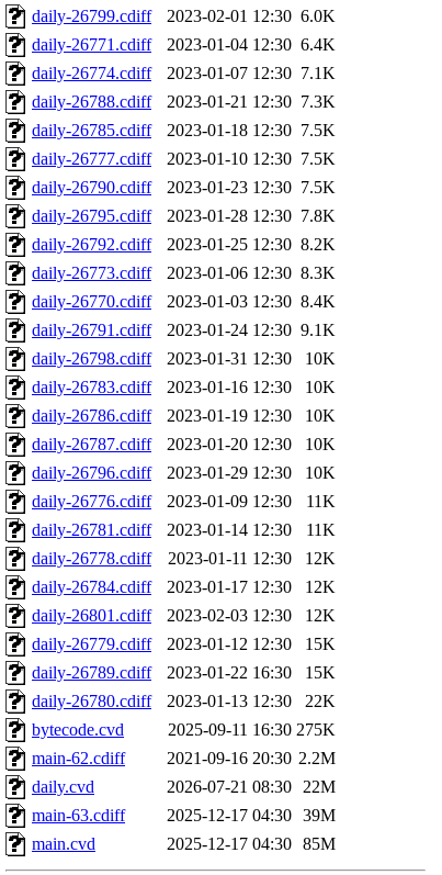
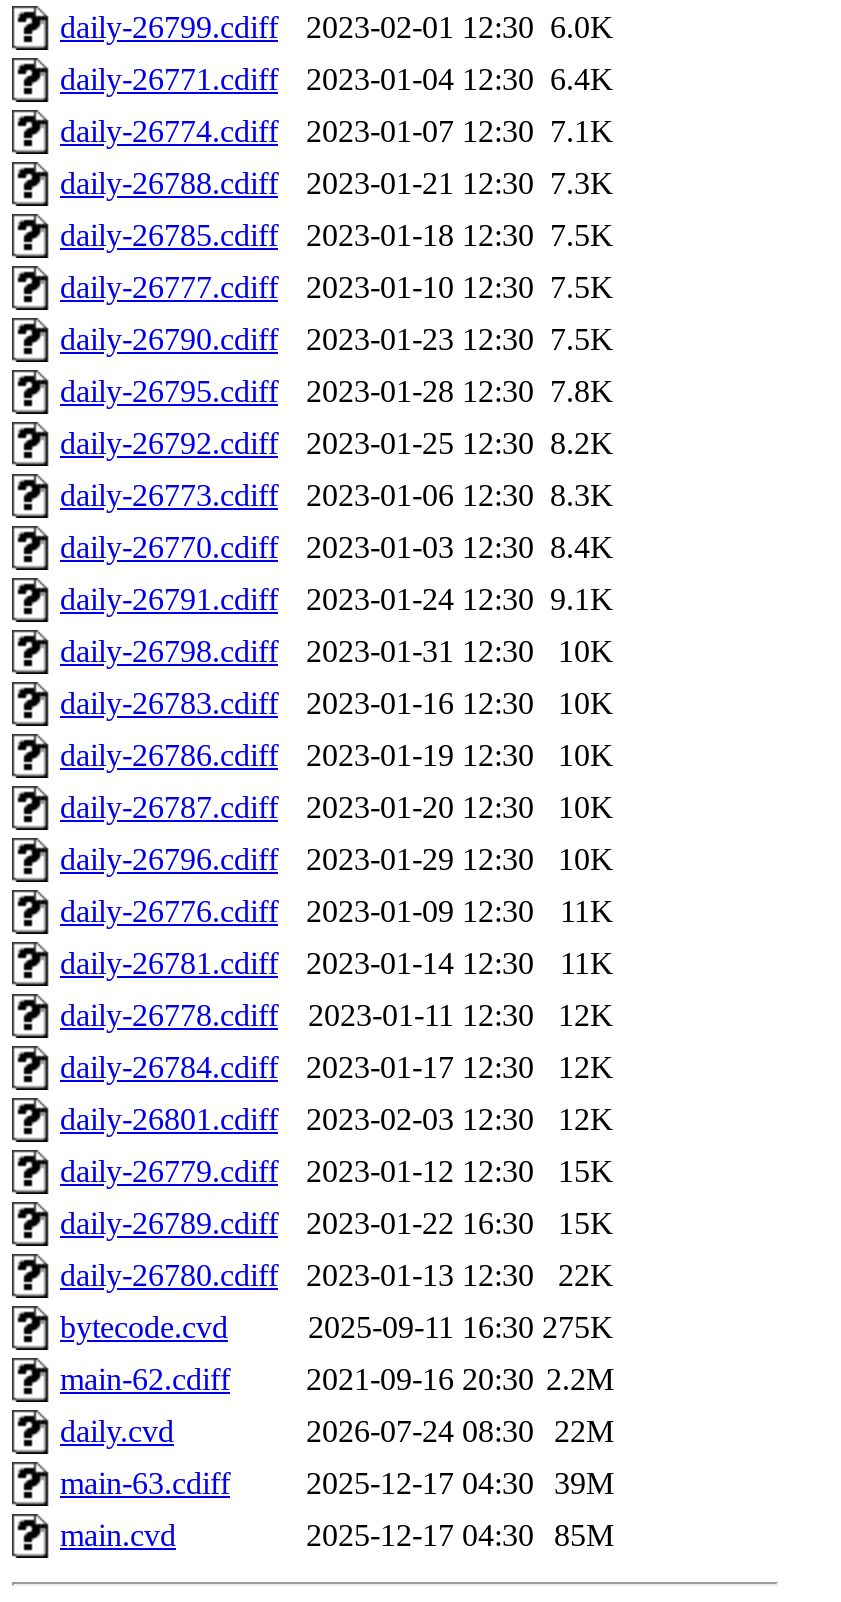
[167,778,336,796] 2026-07-21 08:30 22M -> [306,1415,614,1449] 2026-07-24 08:30 22M

